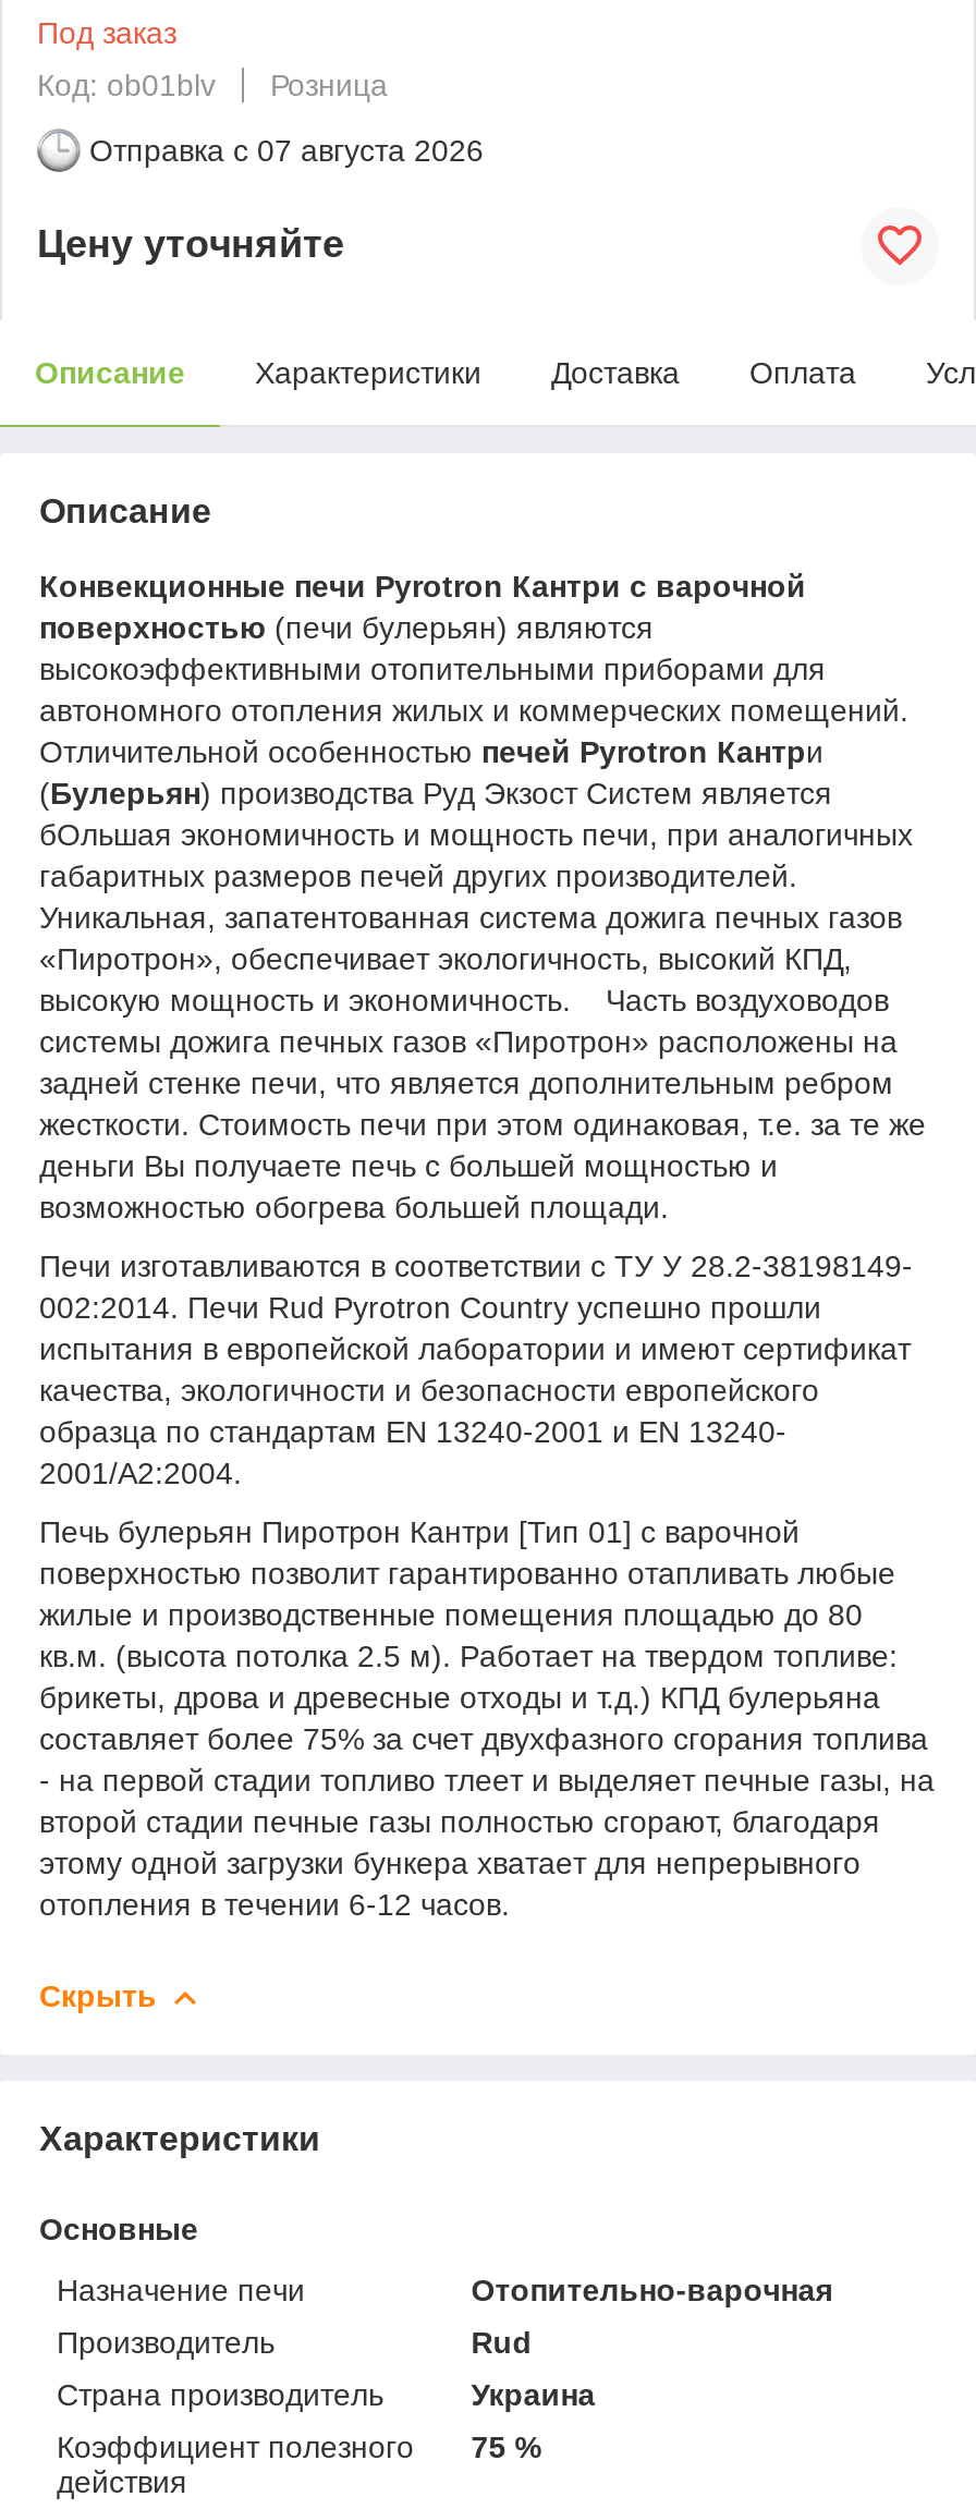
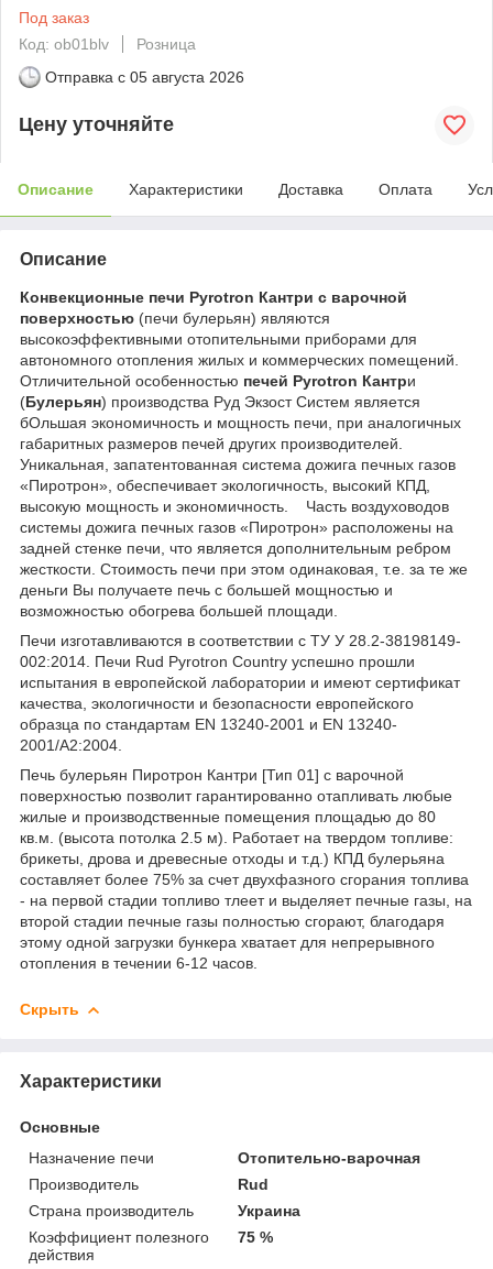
[89,132,484,167] Отправка с 07 августа 2026 -> [45,68,244,86] Отправка с 05 августа 2026

